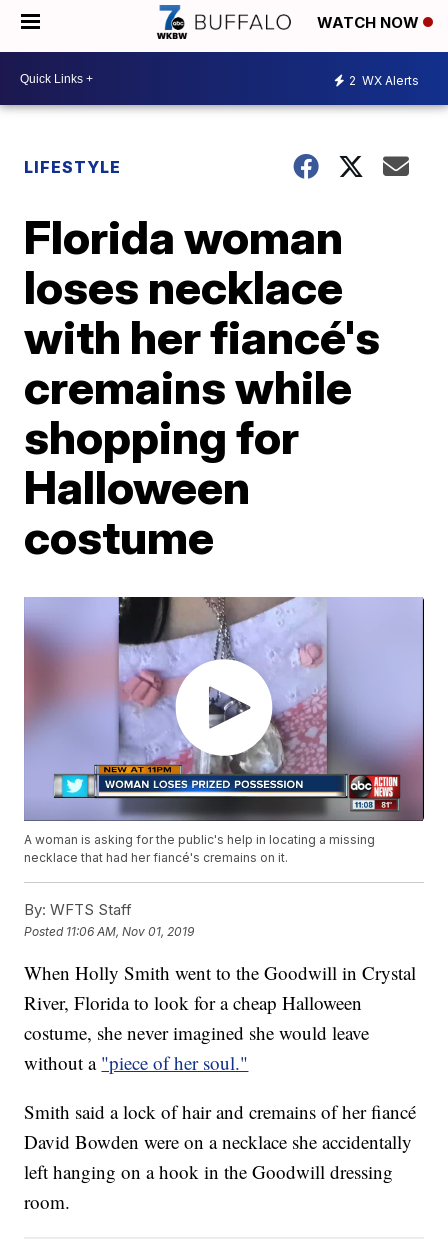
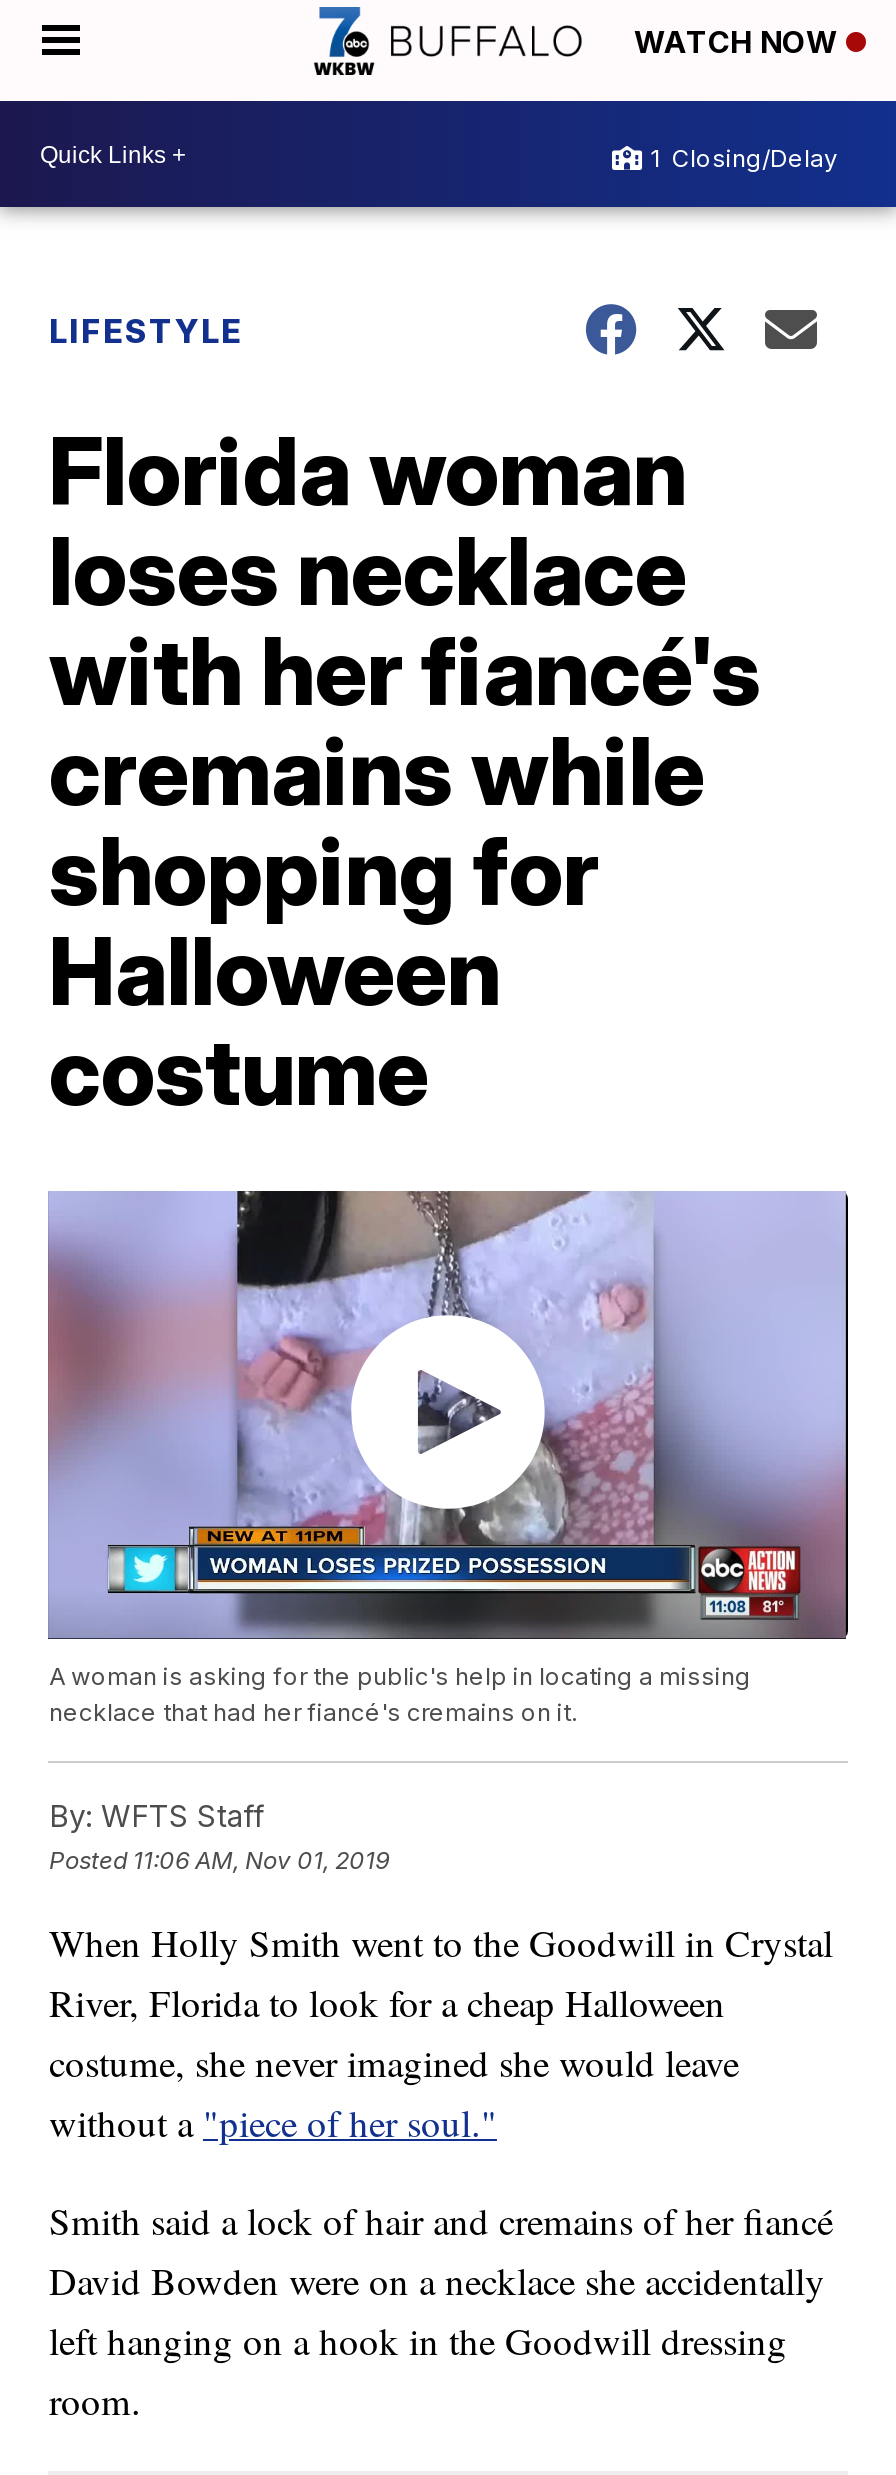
[349,72,419,87] 2 WX Alerts -> [650,142,838,172] 1 Closing/Delay

